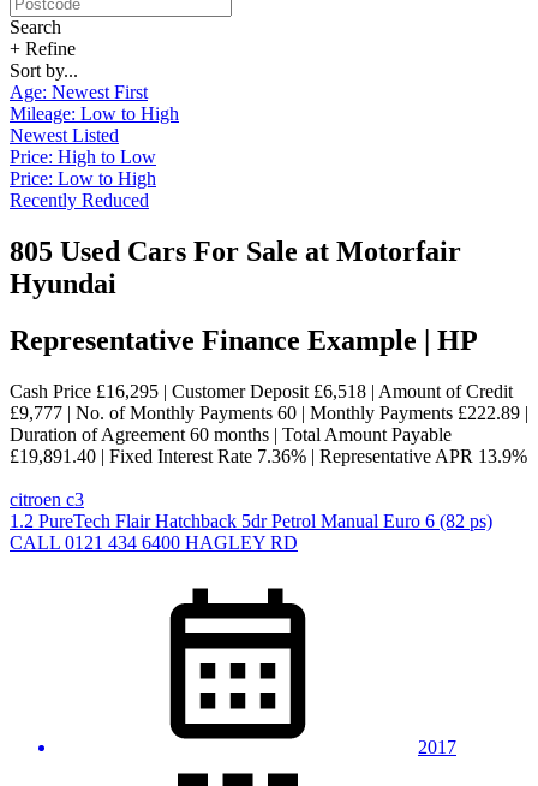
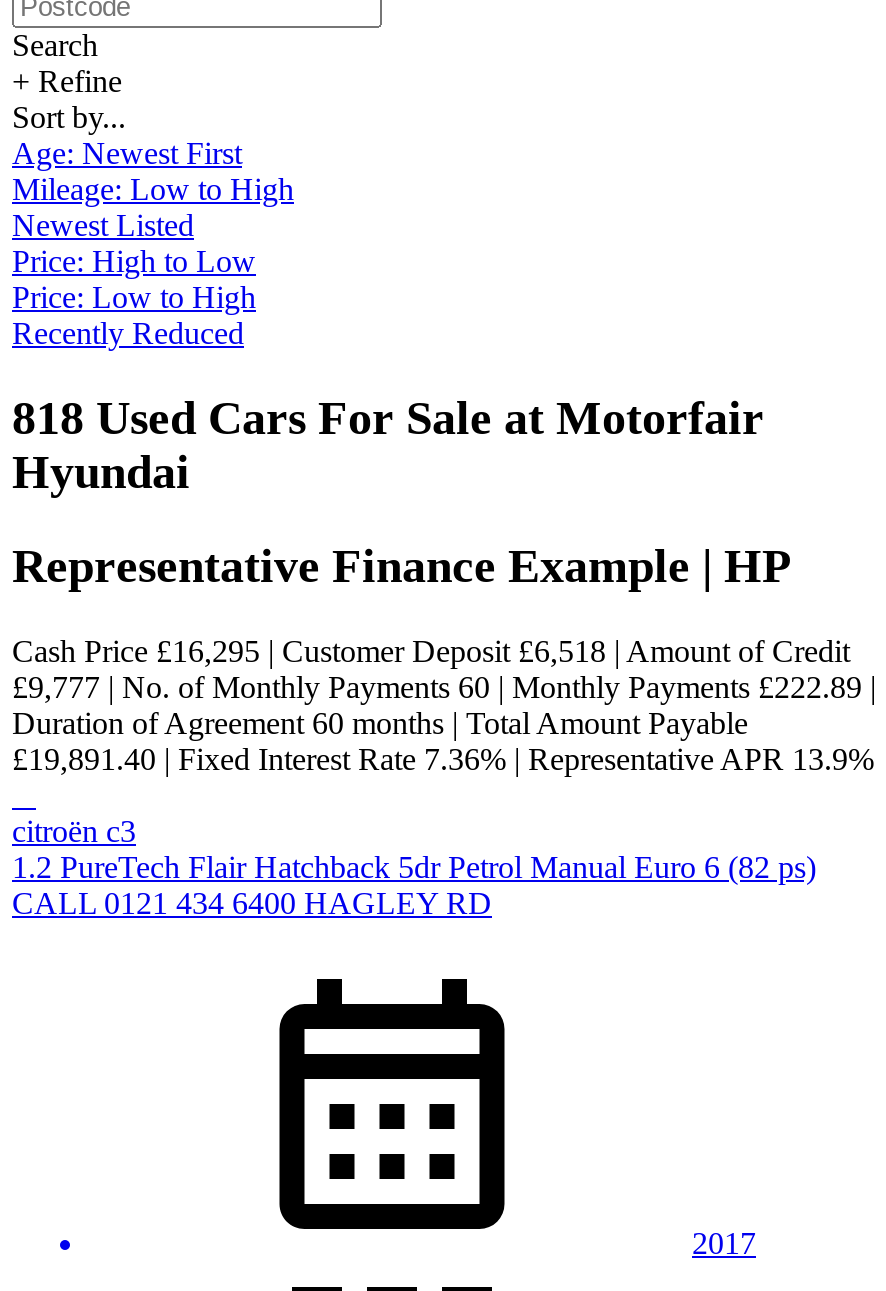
[10,236,461,267] 805 Used Cars For Sale at Motorfair -> [12,392,764,444] 818 Used Cars For Sale at Motorfair
[10,489,84,509] citroen c3 -> [12,814,136,848] citroën c3

